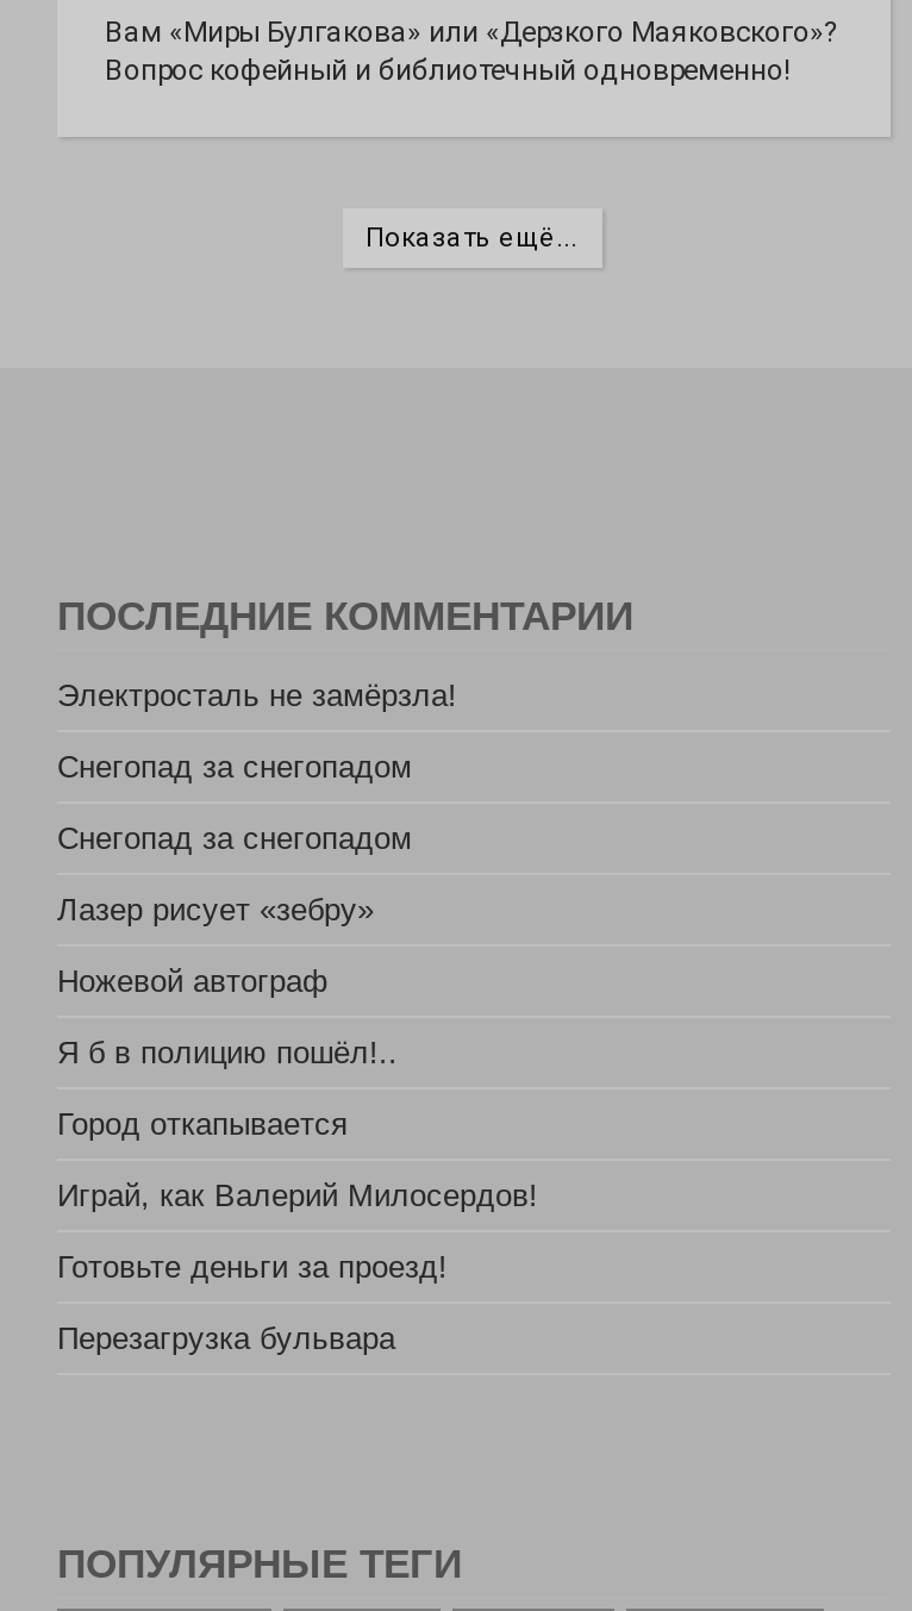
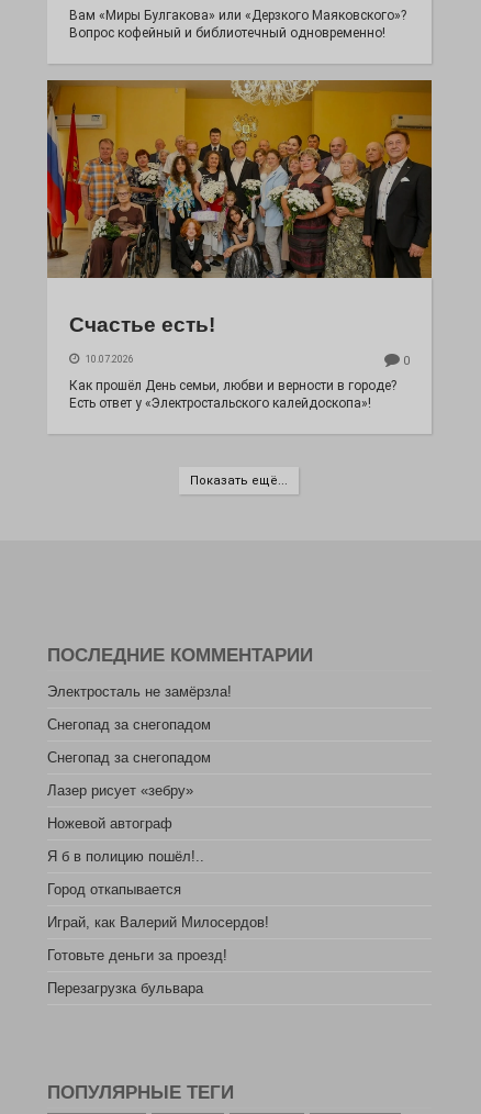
none -> [46,79,433,411] [image] | Счастье есть! | 10.07.2026 | 0 | Как прошёл День семьи, любви и верности в городе? | Есть ответ у «Электростальского калейдоскопа»!

